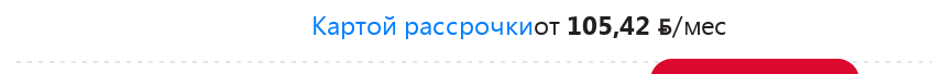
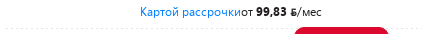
[311,7,650,42] Картой рассрочкиот 105,42 -> [140,3,287,19] Картой рассрочкиот 99,83

